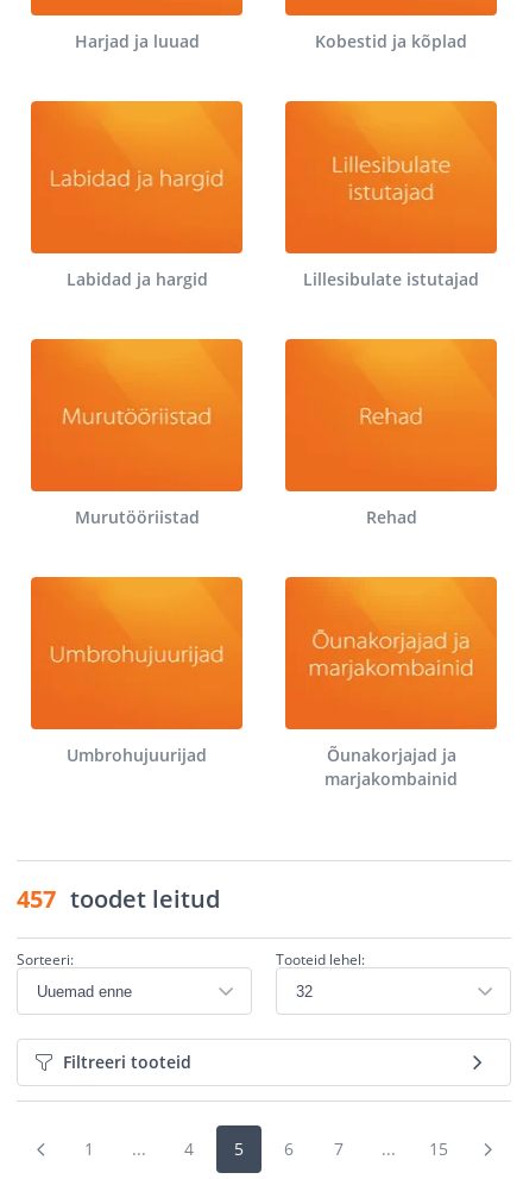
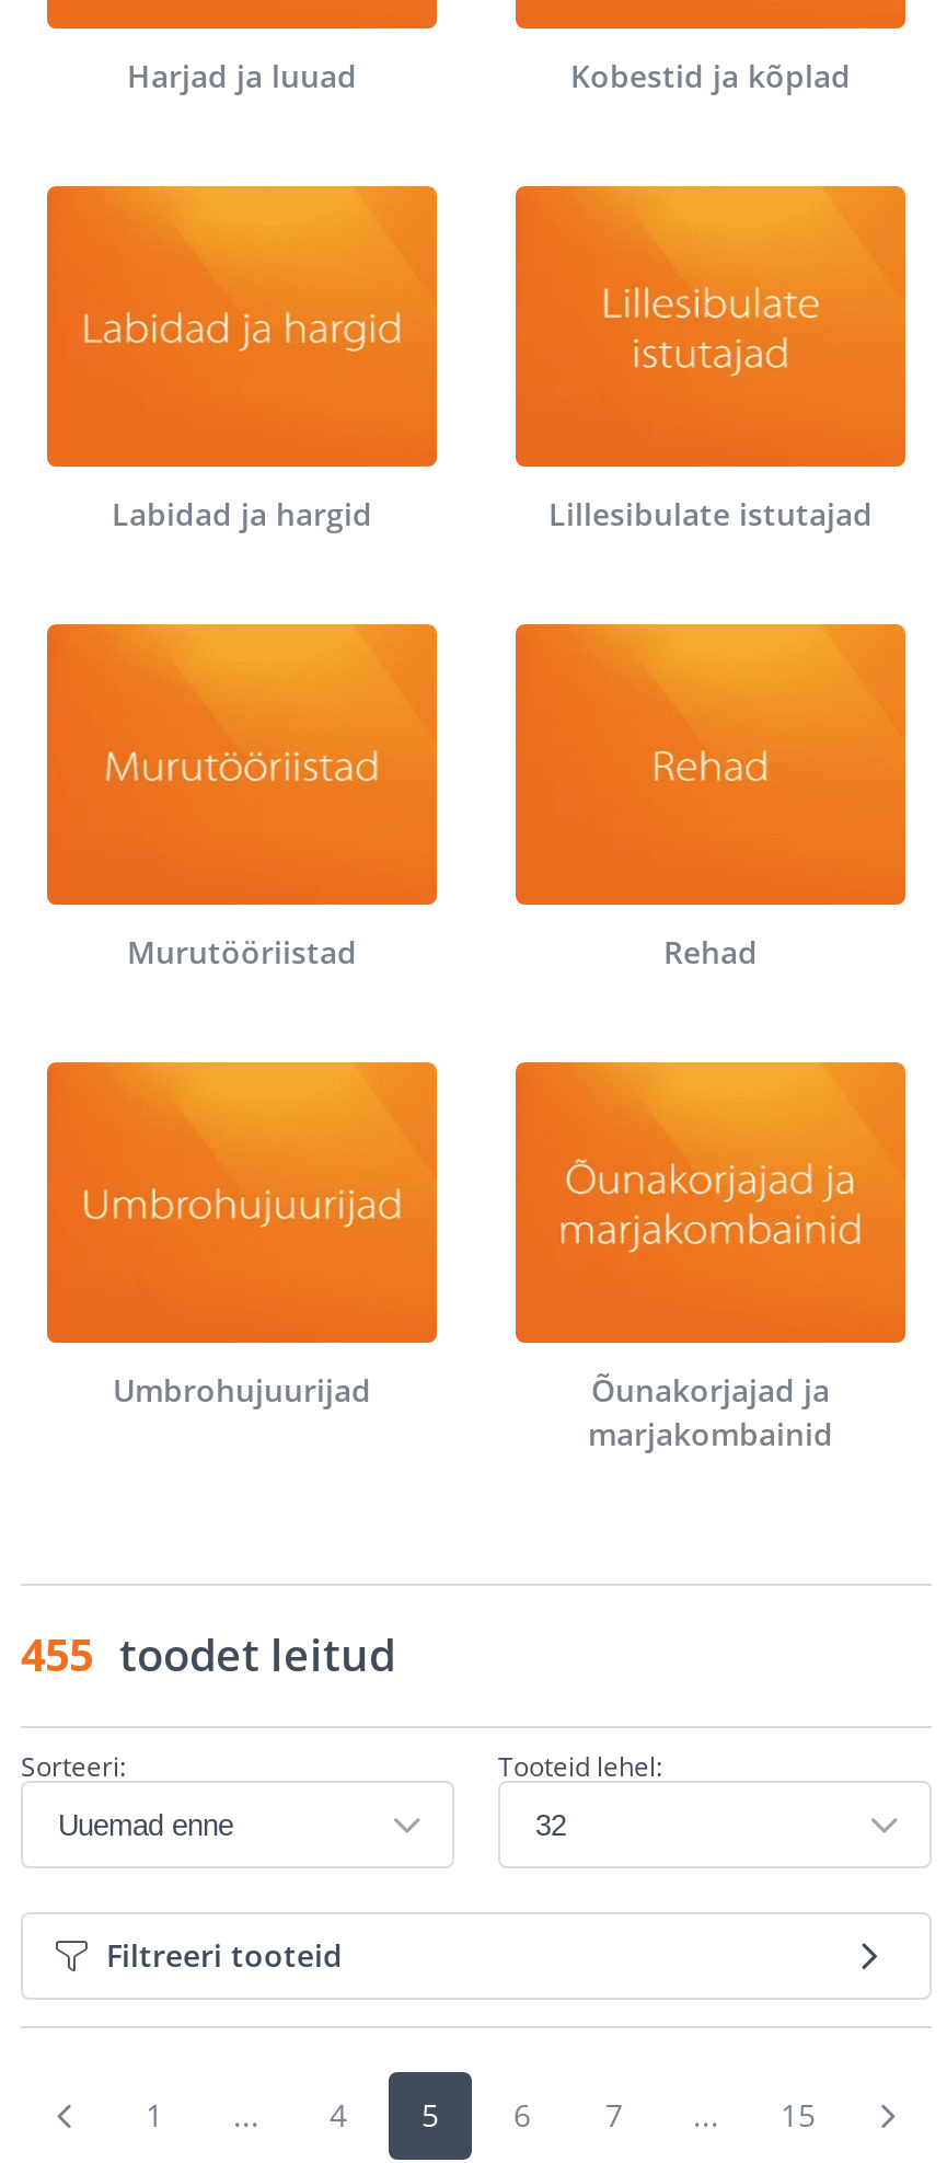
[17,883,220,915] 457 toodet leitud -> [21,1625,395,1684] 455 toodet leitud

